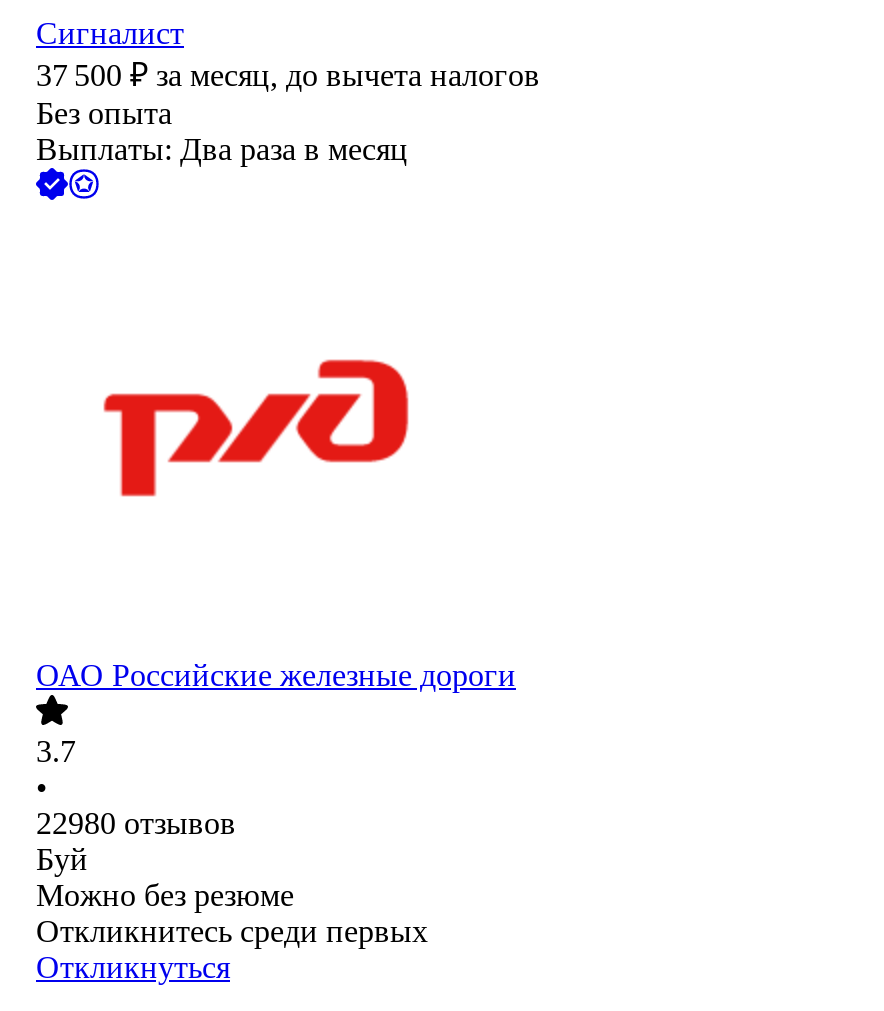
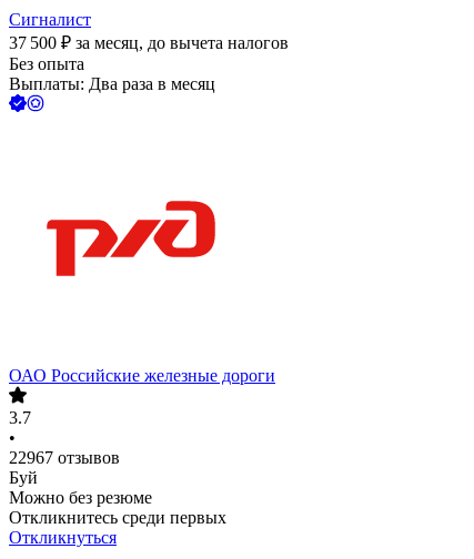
[36,807,236,841] 22980 отзывов -> [9,449,120,467] 22967 отзывов

